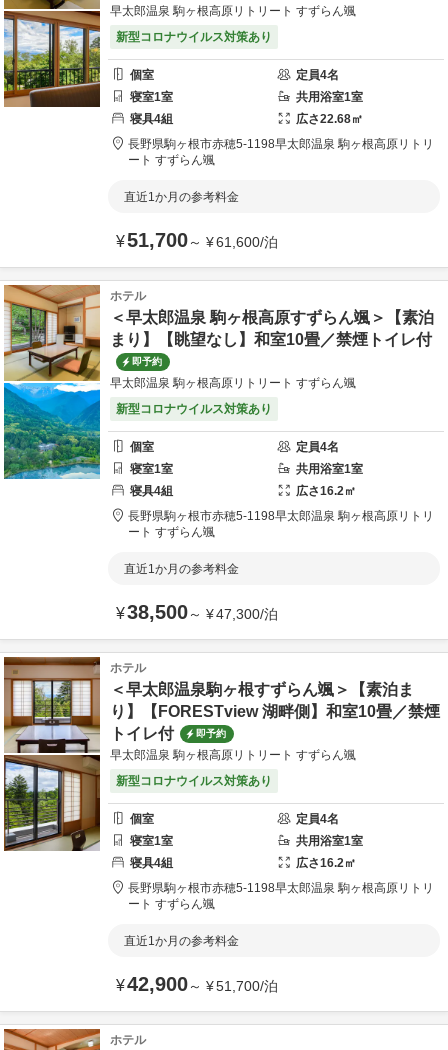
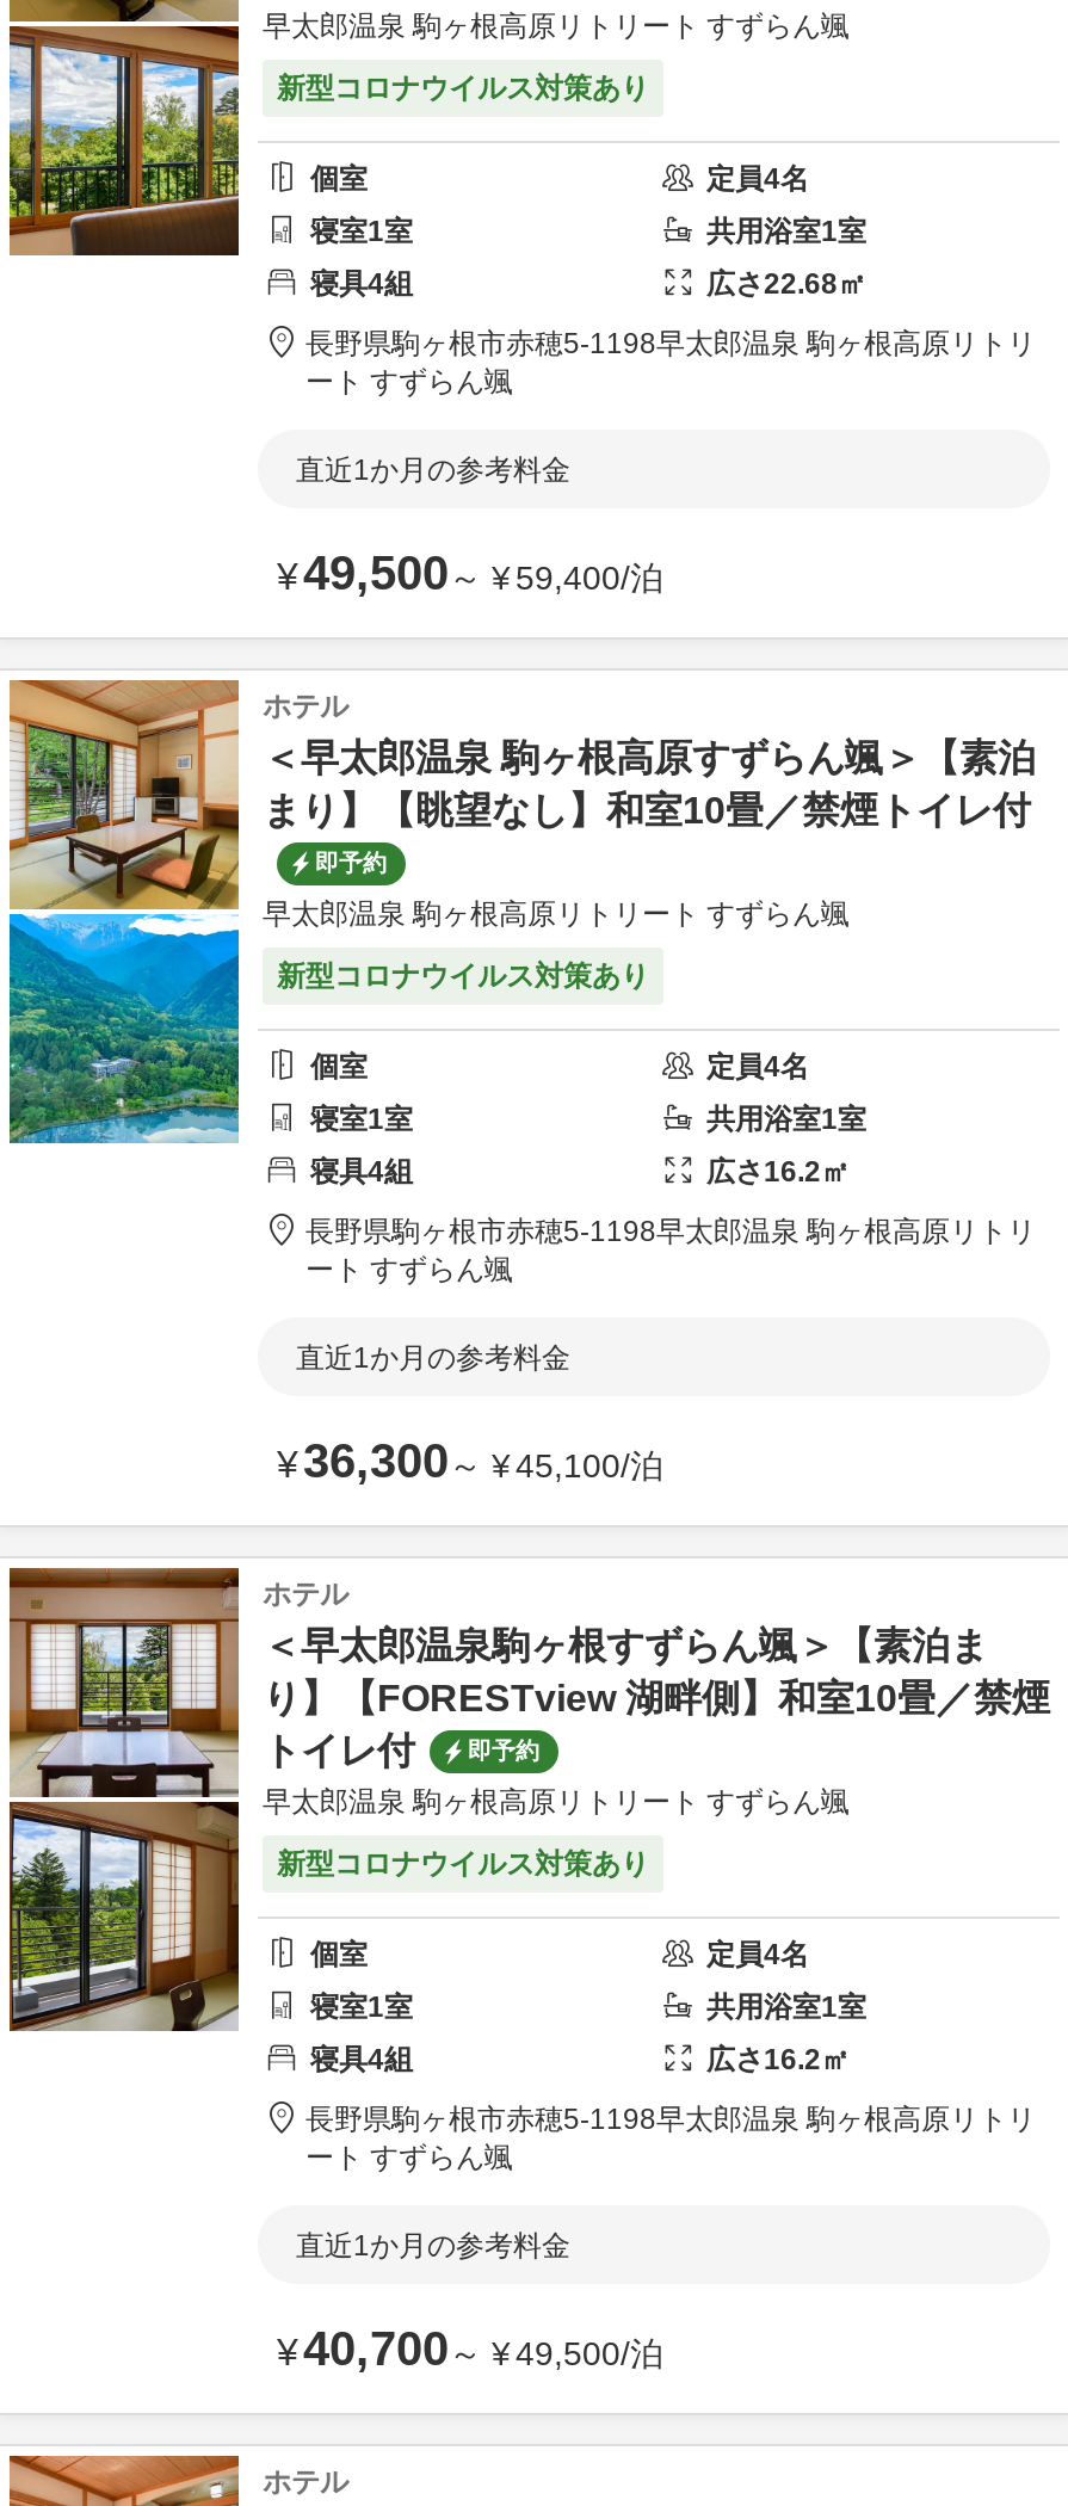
[116,229,278,251] ¥ 51,700～¥ 61,600/泊 -> [277,547,663,599] ¥ 49,500～¥ 59,400/泊
[116,601,278,623] ¥ 38,500～¥ 47,300/泊 -> [277,1434,663,1487] ¥ 36,300～¥ 45,100/泊
[116,973,278,995] ¥ 42,900～¥ 51,700/泊 -> [277,2322,663,2375] ¥ 40,700～¥ 49,500/泊

